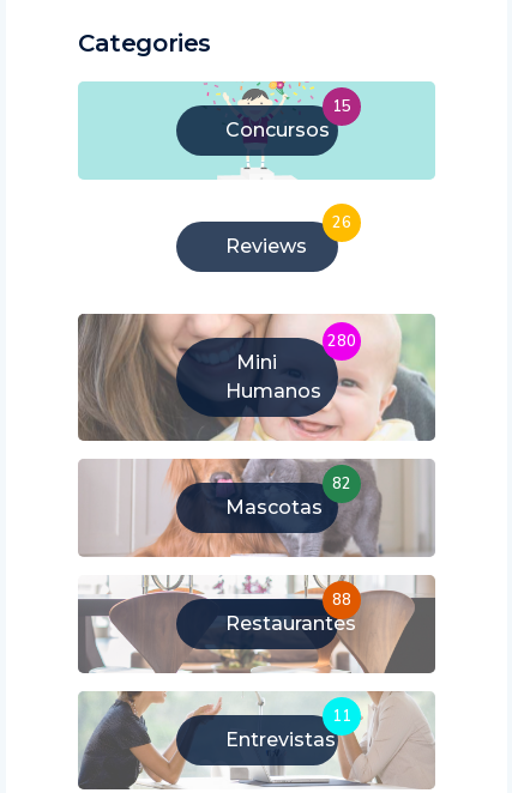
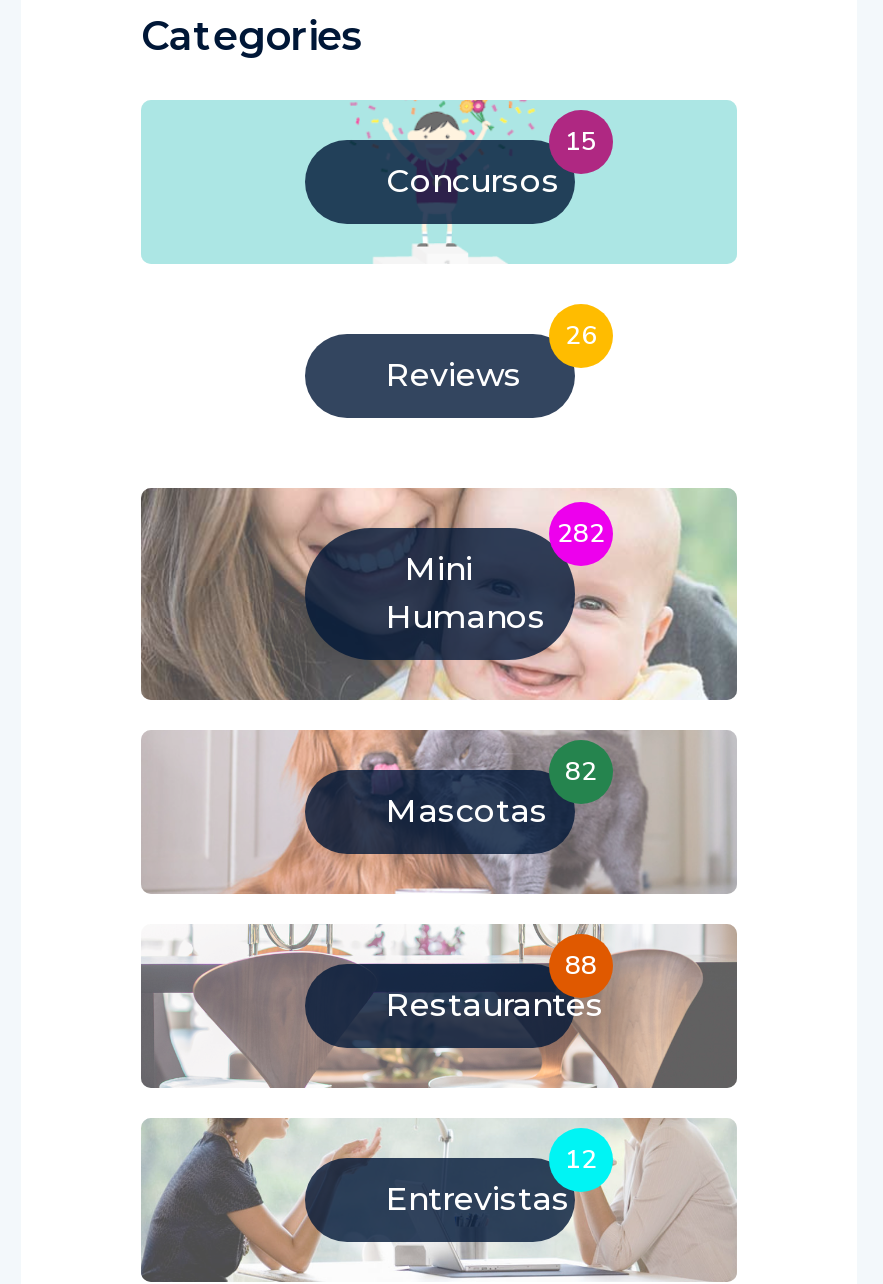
[327,331,356,352] 280 -> [557,516,605,552] 282
[332,706,351,728] 11 -> [565,1143,597,1179] 12

